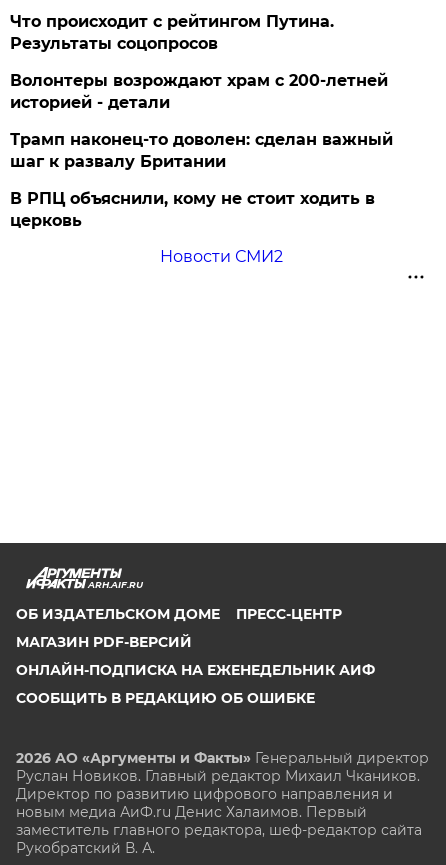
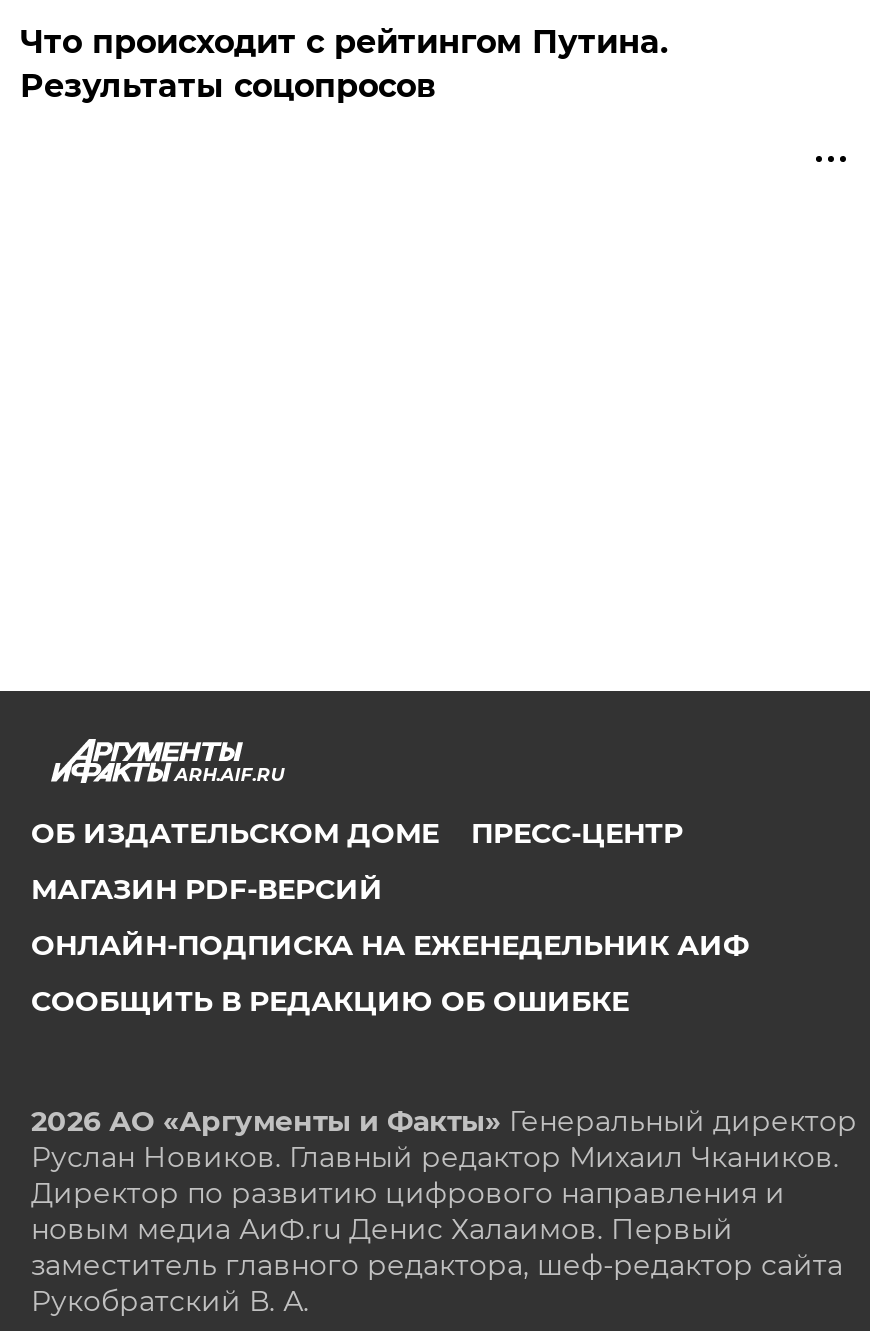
[10,71,393,266] Волонтеры возрождают храм с 200-летней | историей - детали | Трамп наконец-то доволен: сделан важный | шаг к развалу Британии | В РПЦ объяснили, кому не стоит ходить в | церковь | Новости СМИ2 -> none

